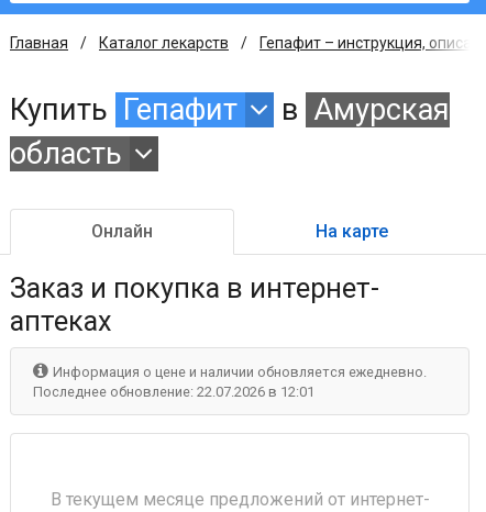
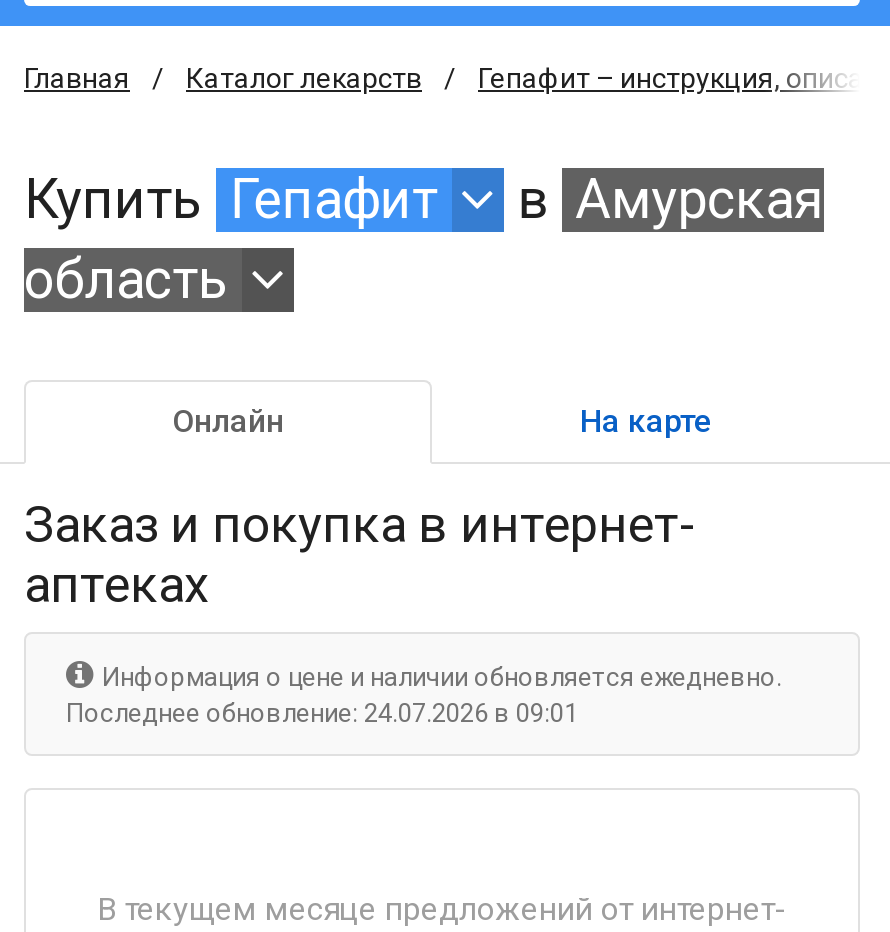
[33,383,314,400] Последнее обновление: 22.07.2026 в 12:01 -> [66,698,578,728] Последнее обновление: 24.07.2026 в 09:01

